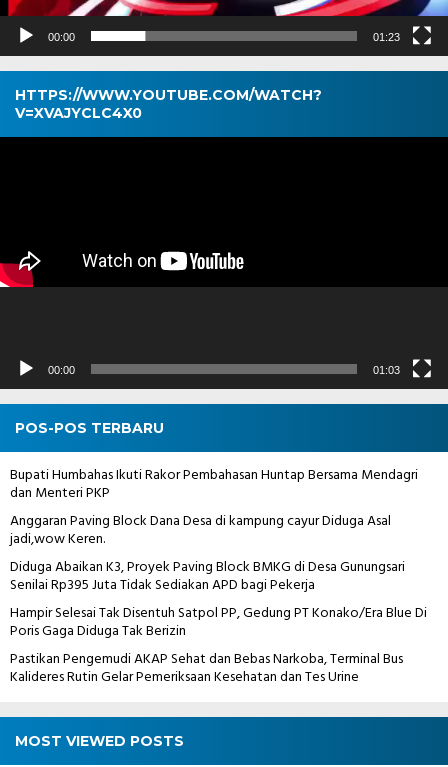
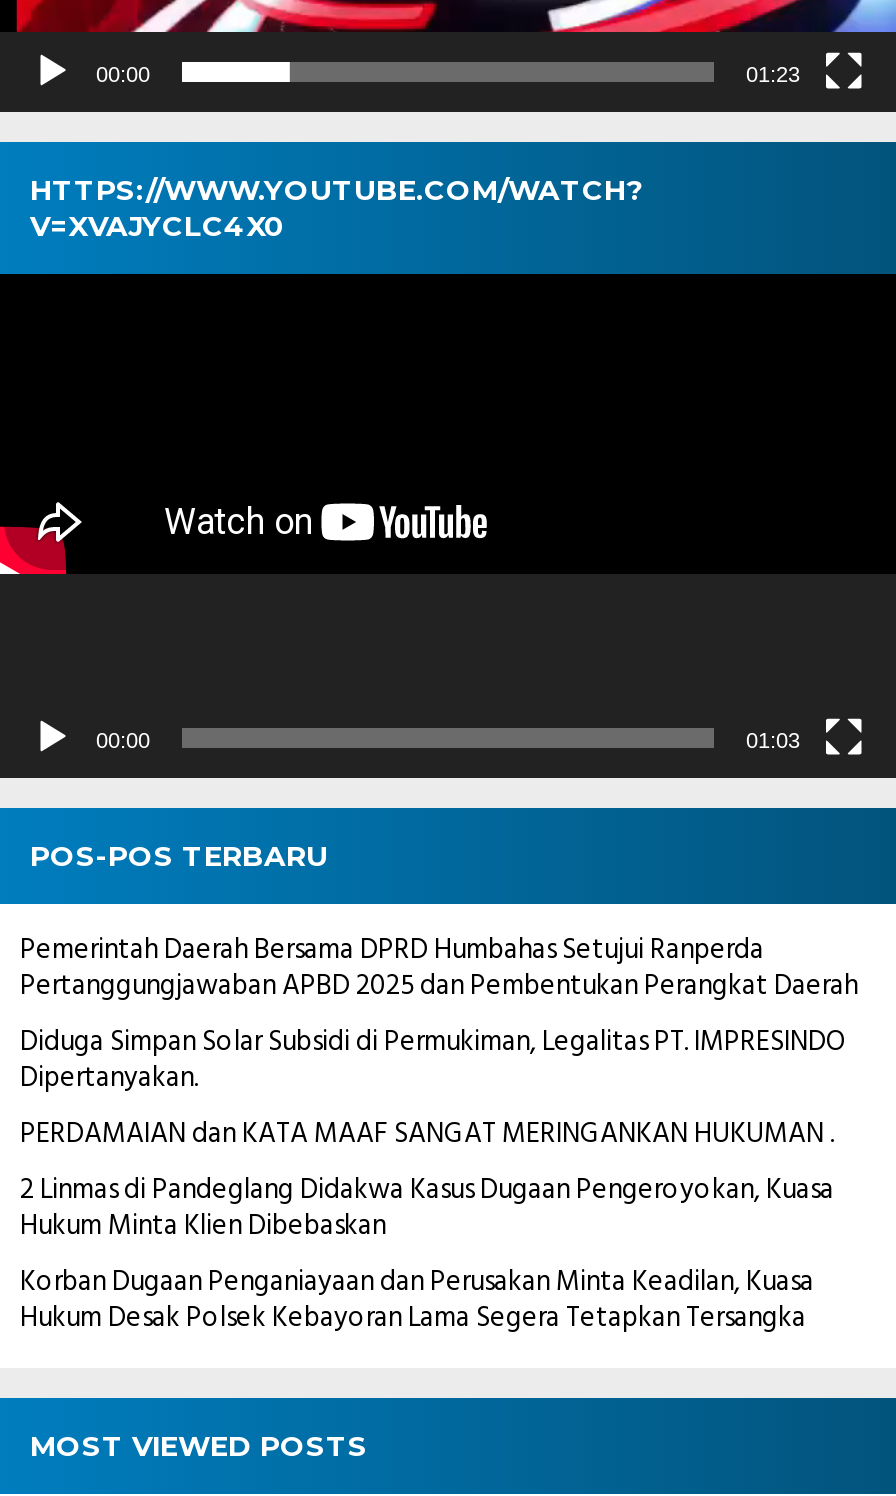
[10,464,427,689] Bupati Humbahas Ikuti Rakor Pembahasan Huntap Bersama Mendagri | dan Menteri PKP | Anggaran Paving Block Dana Desa di kampung cayur Diduga Asal | jadi,wow Keren. | Diduga Abaikan K3, Proyek Paving Block BMKG di Desa Gunungsari | Senilai Rp395 Juta Tidak Sediakan APD bagi Pekerja | Hampir Selesai Tak Disentuh Satpol PP, Gedung PT Konako/Era Blue Di | Poris Gaga Diduga Tak Berizin | Pastikan Pengemudi AKAP Sehat dan Bebas Narkoba, Terminal Bus | Kalideres Rutin Gelar Pemeriksaan Kesehatan dan Tes Urine -> [20,928,858,1342] Pemerintah Daerah Bersama DPRD Humbahas Setujui Ranperda | Pertanggungjawaban APBD 2025 dan Pembentukan Perangkat Daerah | Diduga Simpan Solar Subsidi di Permukiman, Legalitas PT. IMPRESINDO | Dipertanyakan. | PERDAMAIAN dan KATA MAAF SANGAT MERINGANKAN HUKUMAN . | 2 Linmas di Pandeglang Didakwa Kasus Dugaan Pengeroyokan, Kuasa | Hukum Minta Klien Dibebaskan | Korban Dugaan Penganiayaan dan Perusakan Minta Keadilan, Kuasa | Hukum Desak Polsek Kebayoran Lama Segera Tetapkan Tersangka

